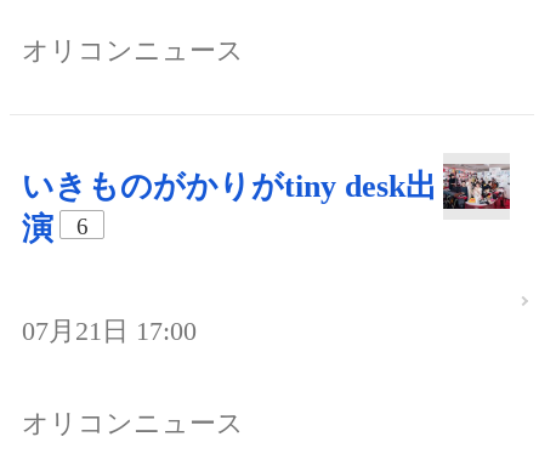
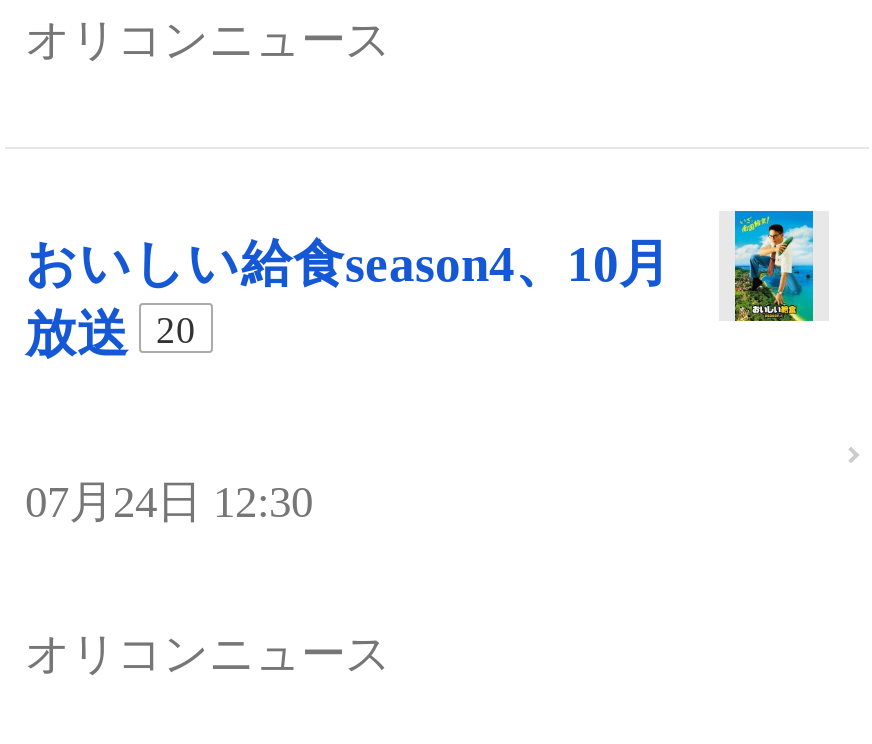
[22,153,511,246] [image] | いきものがかりがtiny desk出 | 演 | 6 -> [25,208,829,364] [image] | おいしい給食season4、10月 | 放送 | 20
[22,315,197,346] 07月21日 17:00 -> [25,478,313,528] 07月24日 12:30

